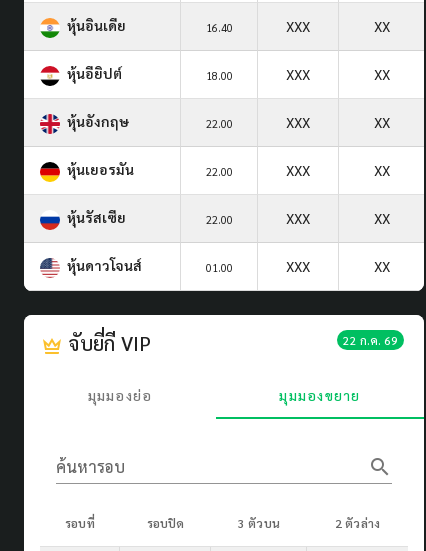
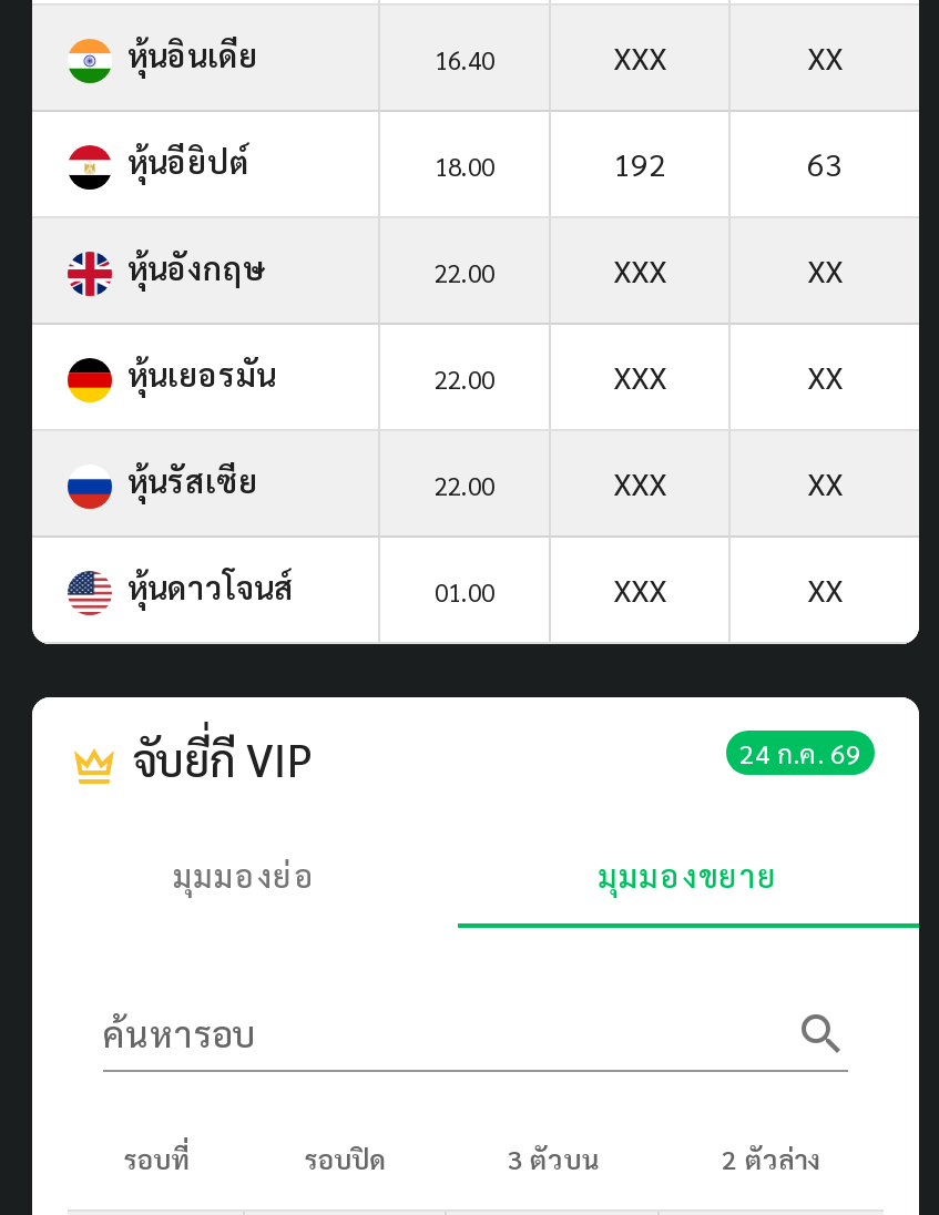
[286,65,389,83] XXX | XX -> [613,143,843,182] 192 | 63
[343,332,398,348] 22 ก.ค. 69 -> [739,735,861,770] 24 ก.ค. 69

